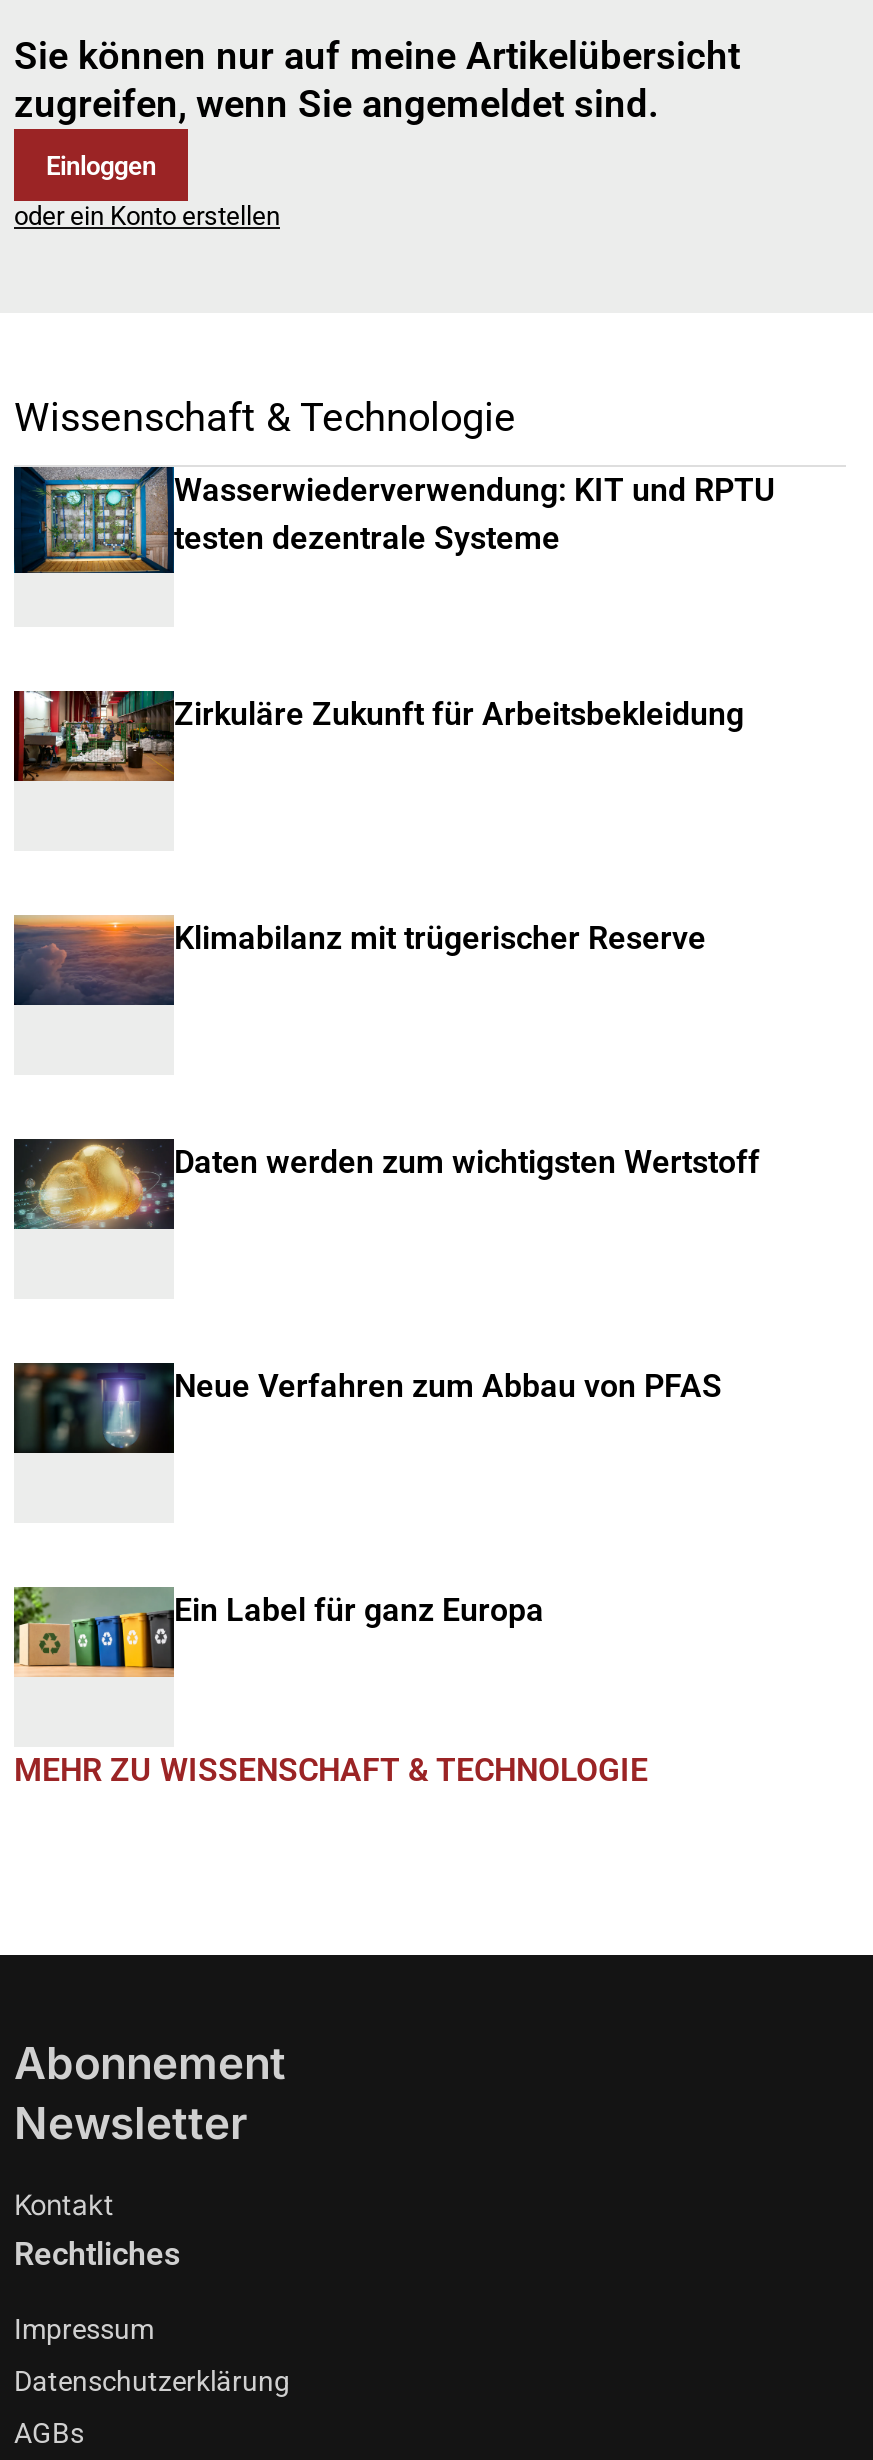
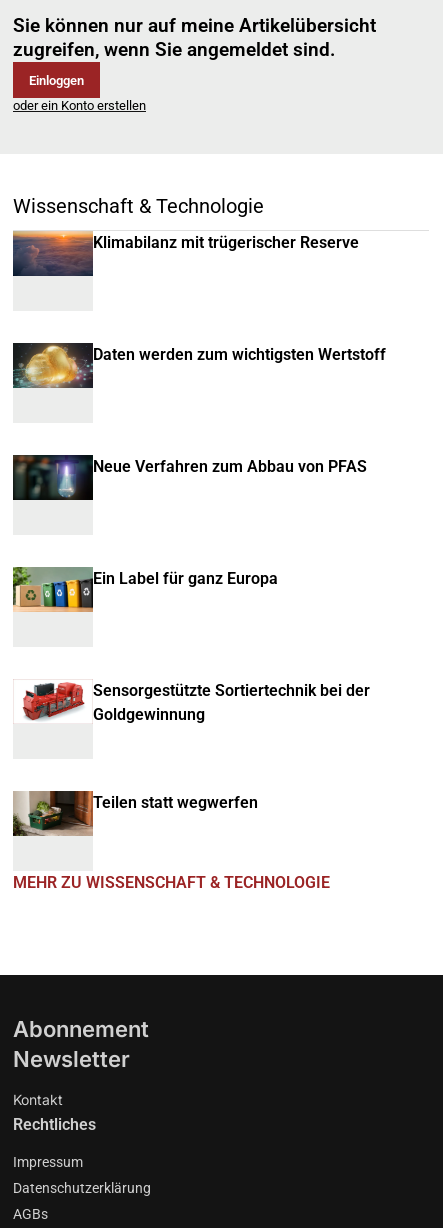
[12,465,776,575] [image] | Wasserwiederverwendung: KIT und RPTU | testen dezentrale Systeme -> none
[14,689,744,783] [image] | Zirkuläre Zukunft für Arbeitsbekleidung -> none
moved [12,915,760,1629] -> [12,231,386,588]: [image] | Klimabilanz mit trügerischer Reserve | Daten werden zum wichtigsten Wertstoff | Neue Verfahren zum Abbau von PFAS | Ein Label für ganz Europa
moved [10,1585,172,1679] -> [11,566,92,613]: [image]
none -> [12,790,258,837] [image] | Teilen statt wegwerfen
none -> [22,681,370,724] [image] | Sensorgestützte Sortiertechnik bei der | Goldgewinnung

